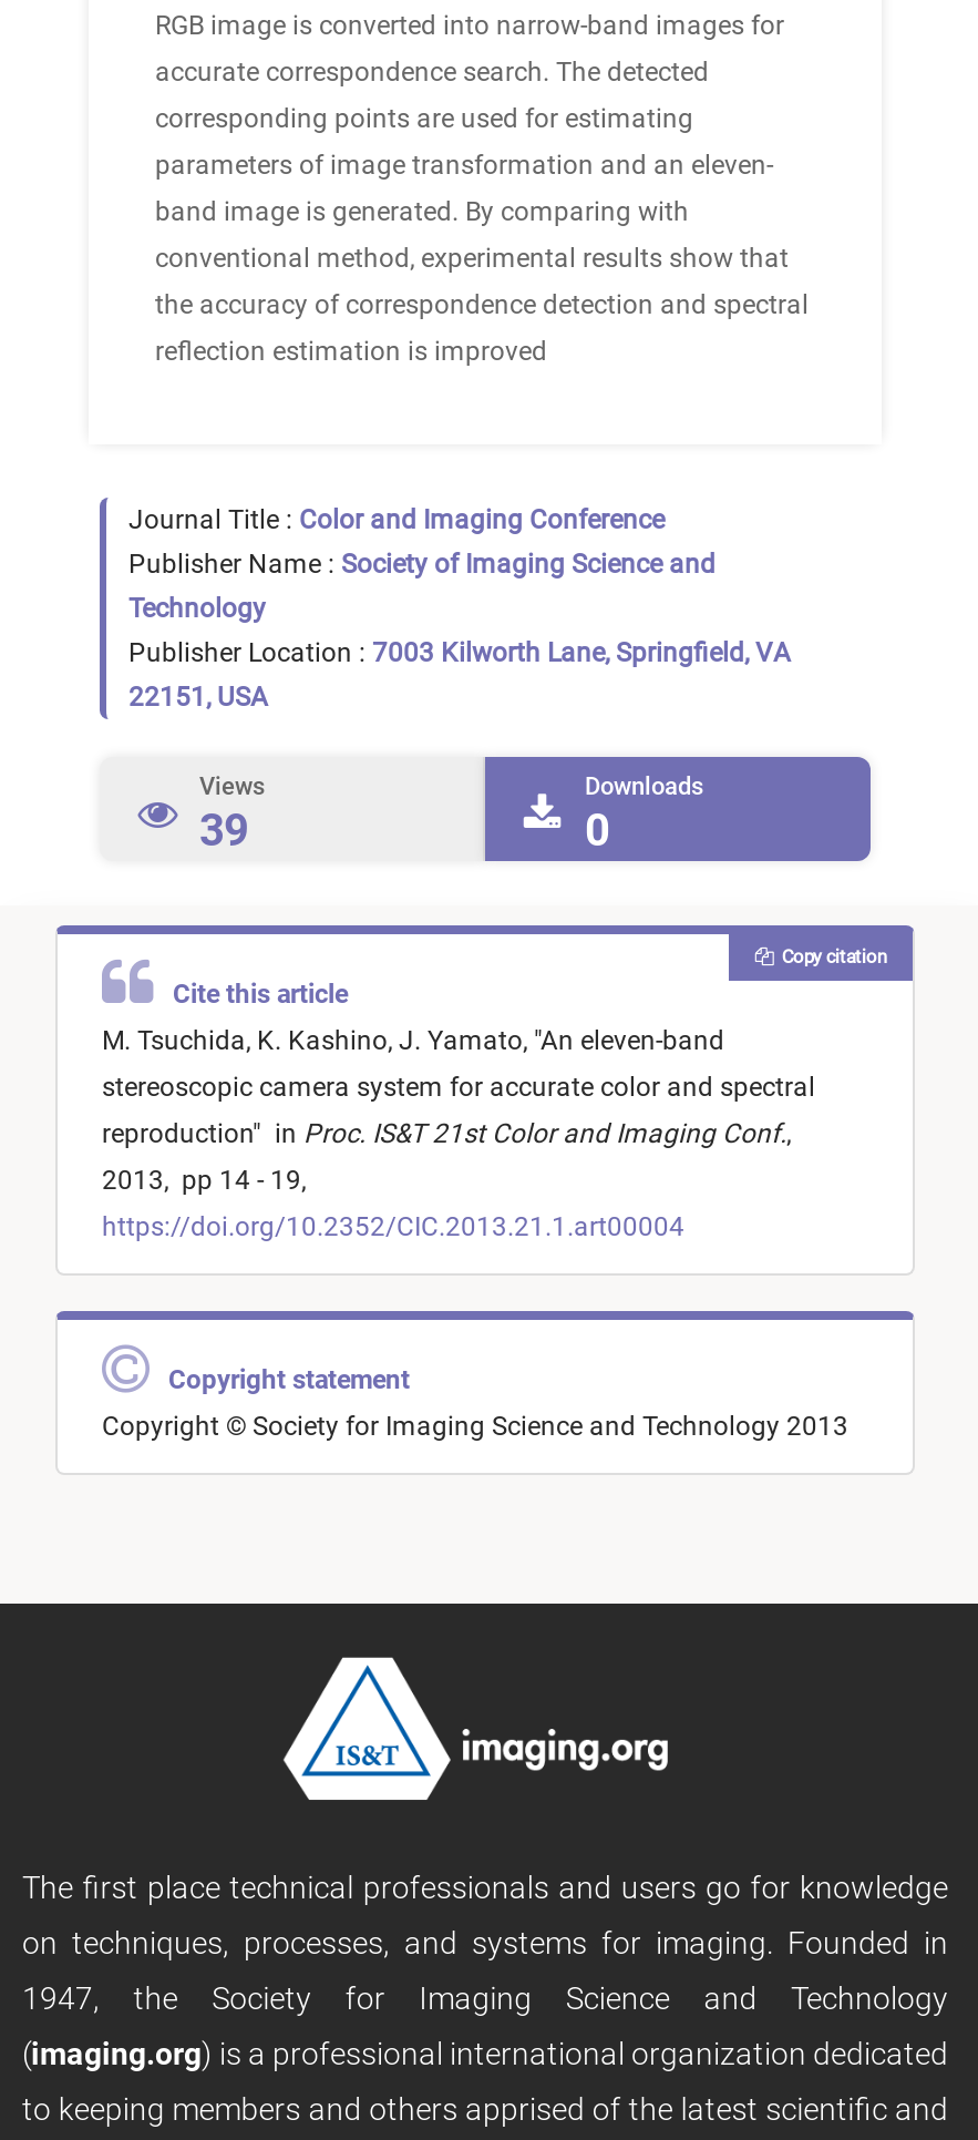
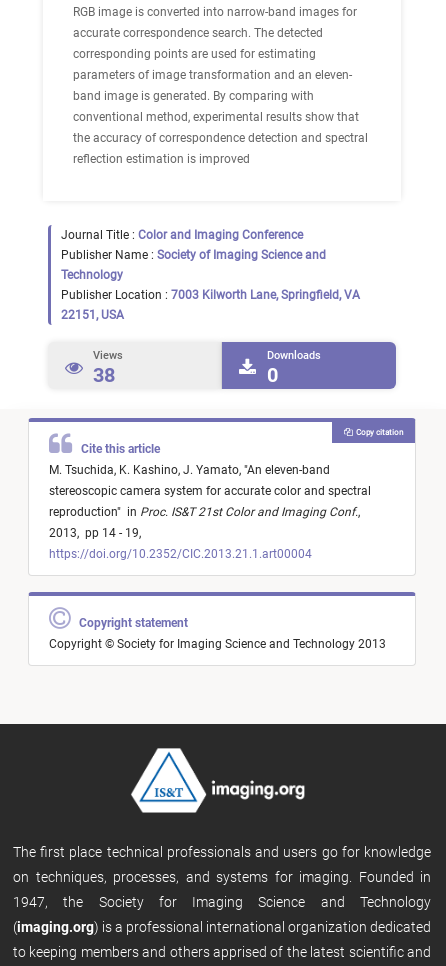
[199,803,248,857] 39 -> [93,363,115,387] 38

